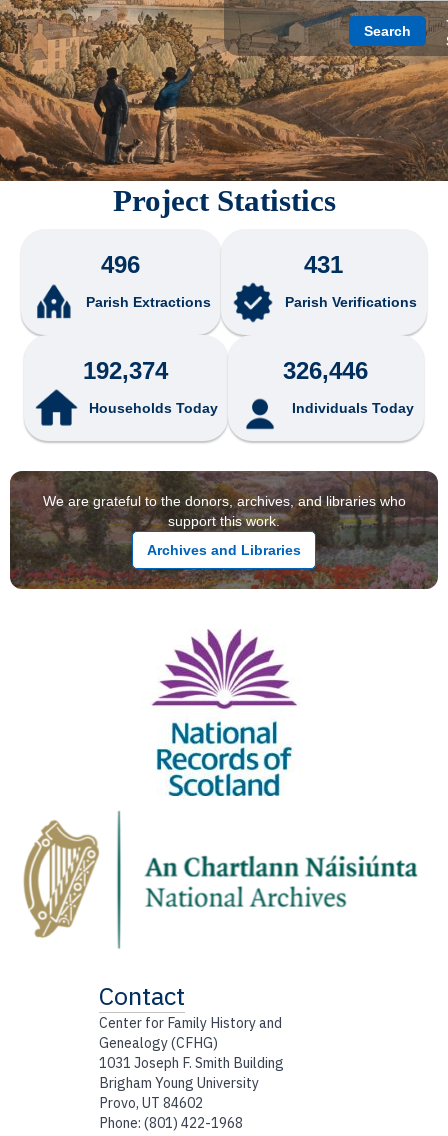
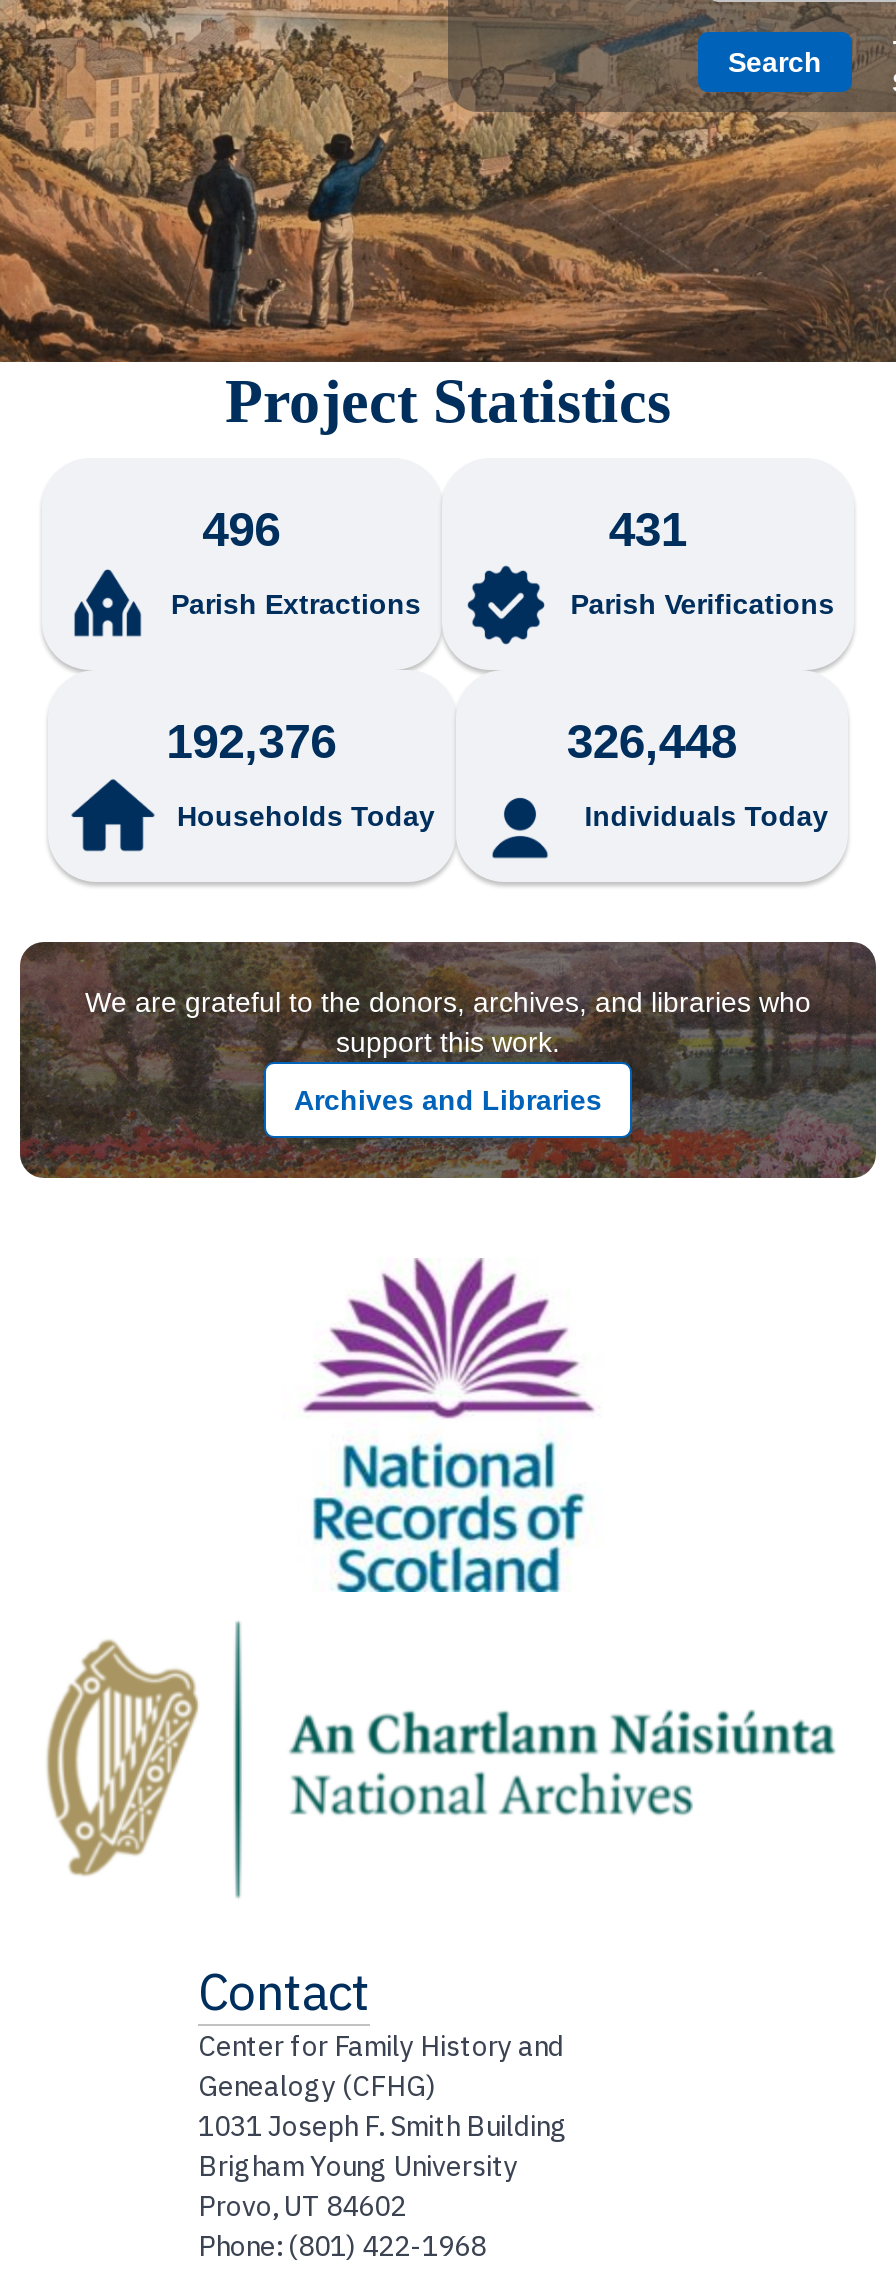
[83,357,168,384] 192,374 -> [166,714,336,768] 192,376
[283,357,368,384] 326,446 -> [567,714,737,768] 326,448

